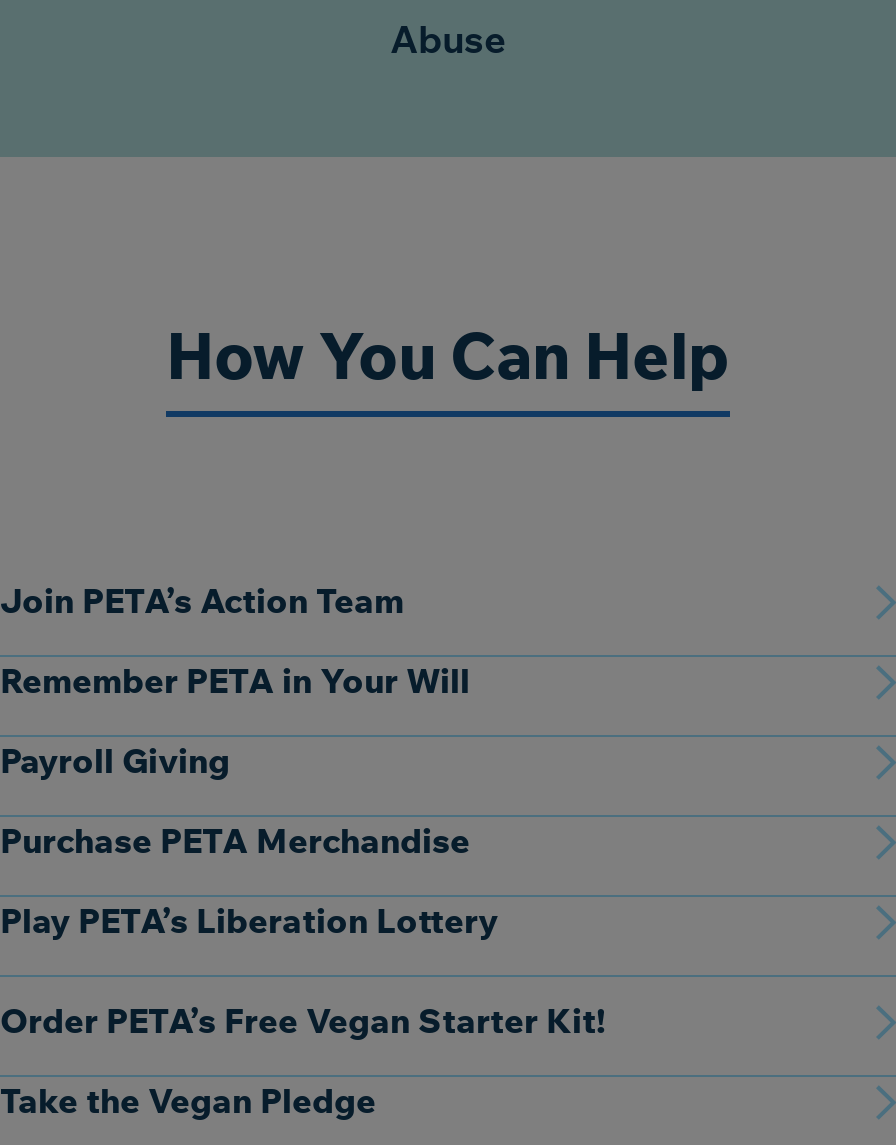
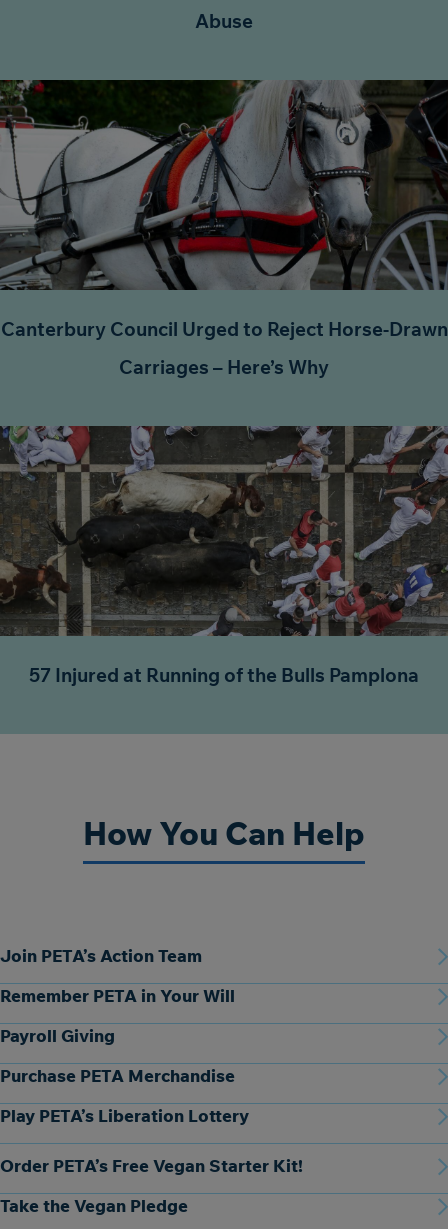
none -> [0,79,447,379] [image] | Canterbury Council Urged to Reject Horse-Drawn | Carriages – Here’s Why
none -> [3,425,445,687] [image] | 57 Injured at Running of the Bulls Pamplona

